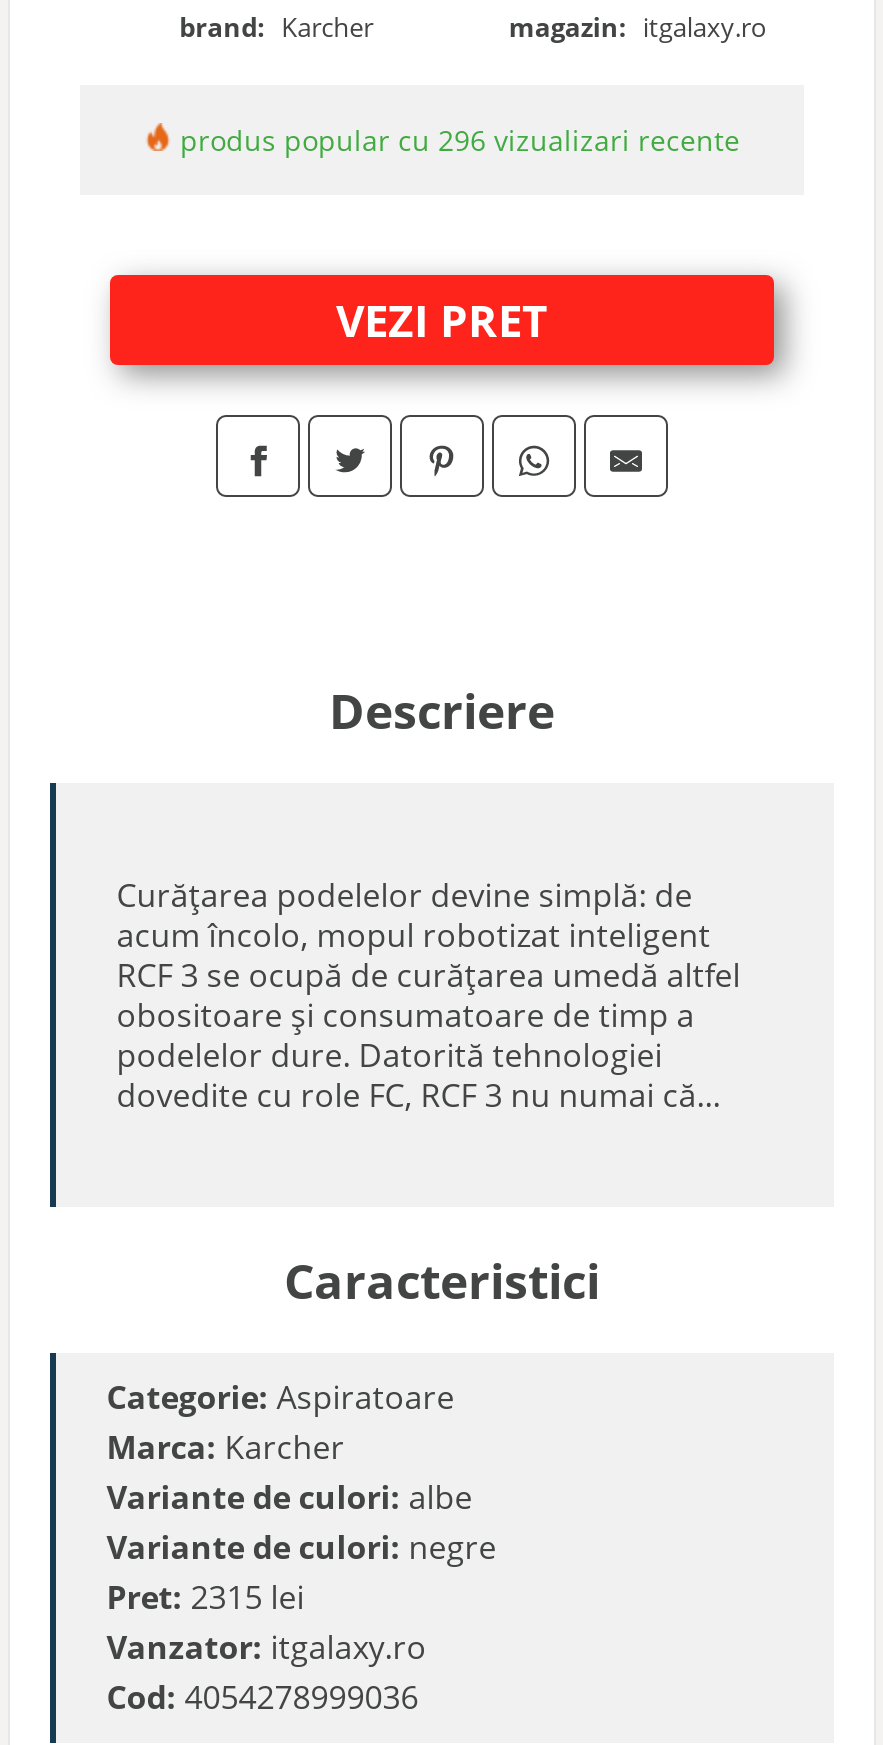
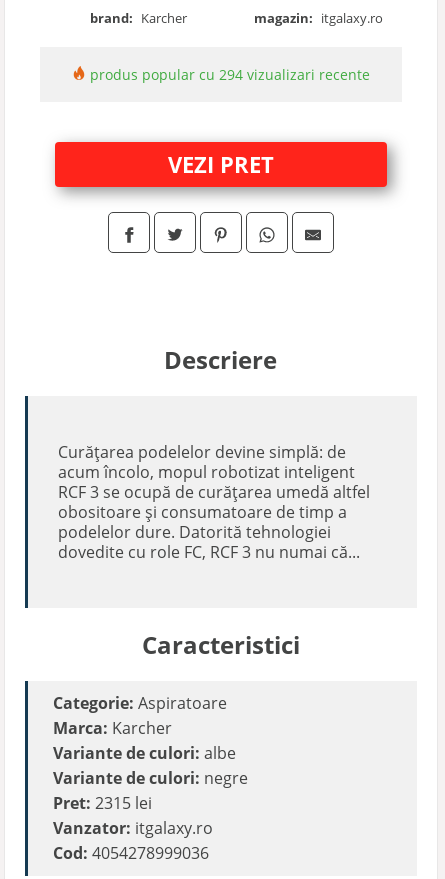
[172,121,740,159] produs popular cu 296 vizualizari recente -> [86,65,370,84] produs popular cu 294 vizualizari recente

